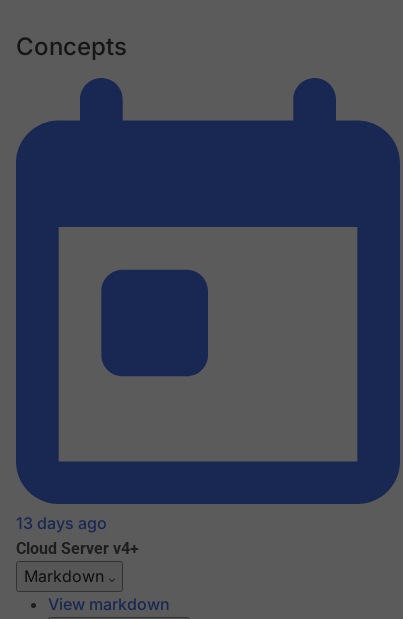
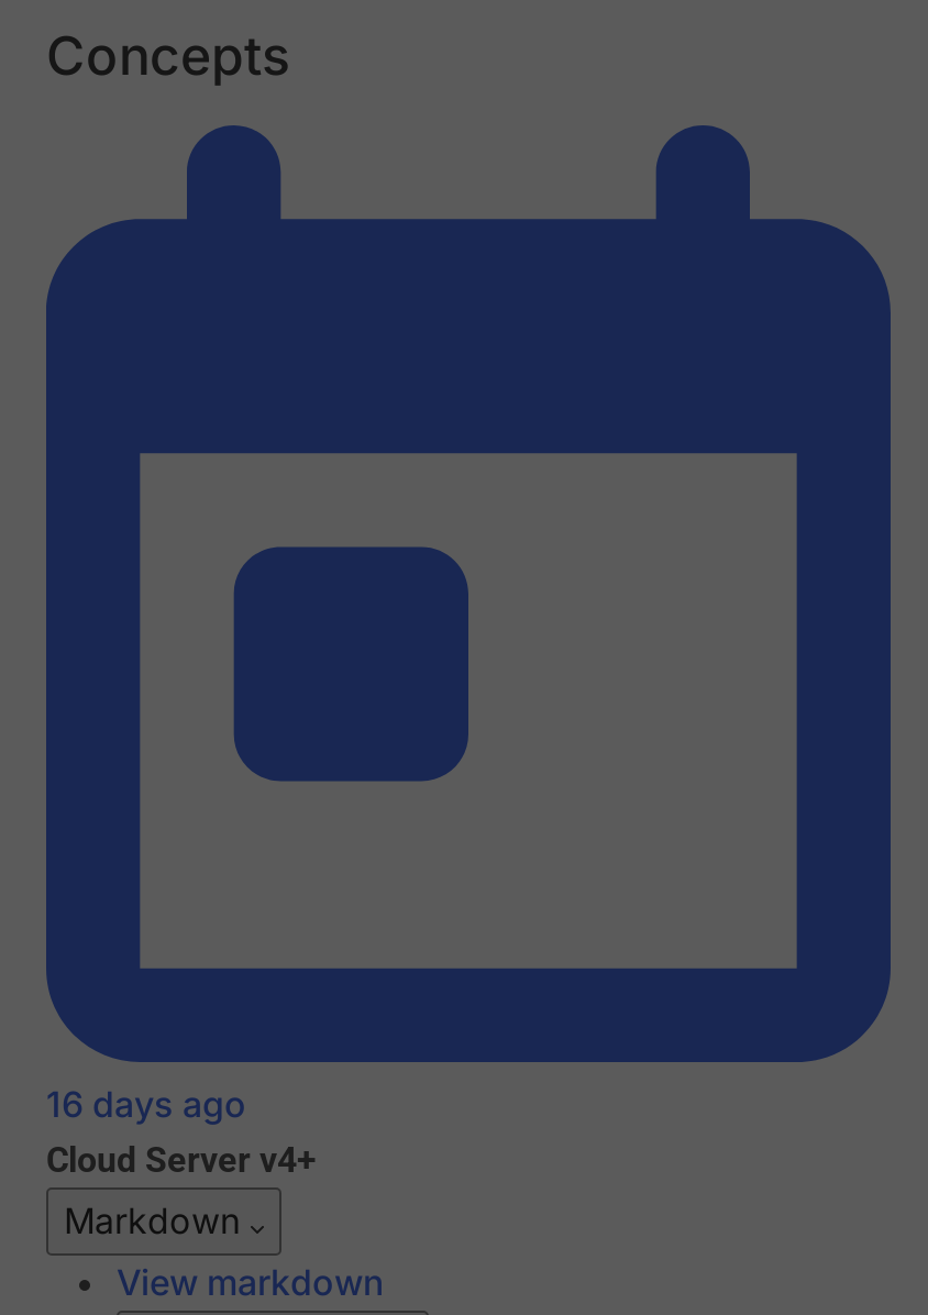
[16,513,107,533] 13 days ago -> [46,1083,246,1127] 16 days ago

